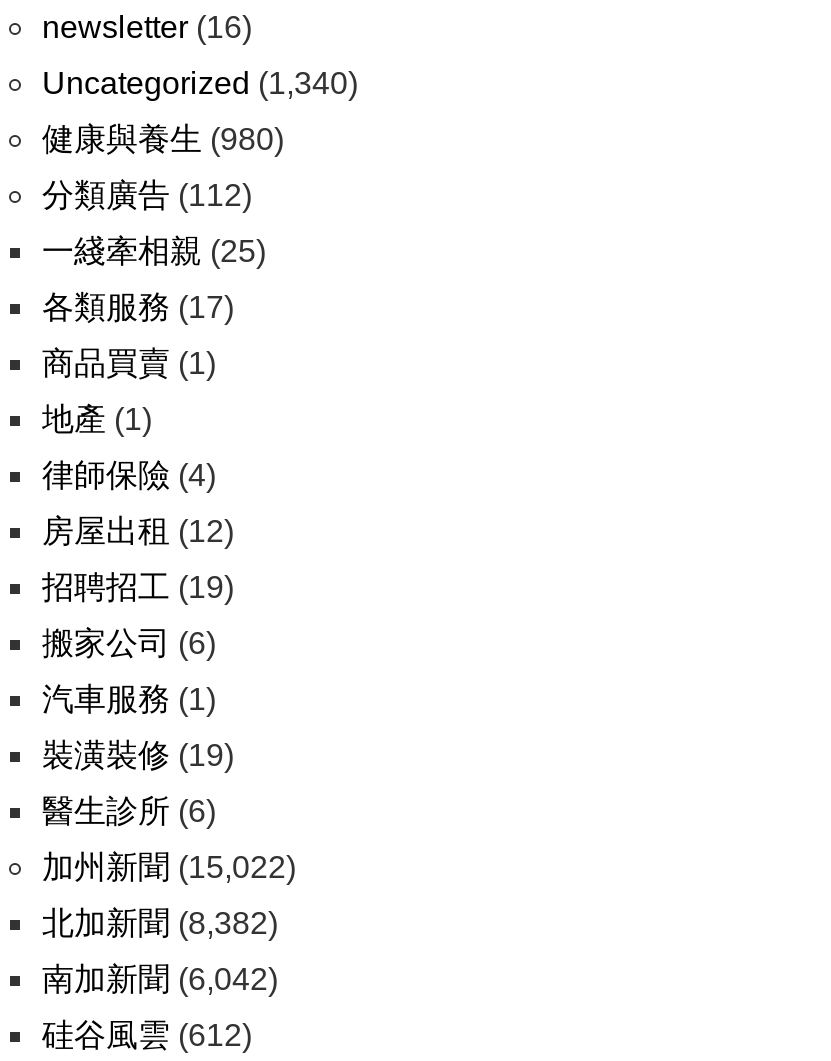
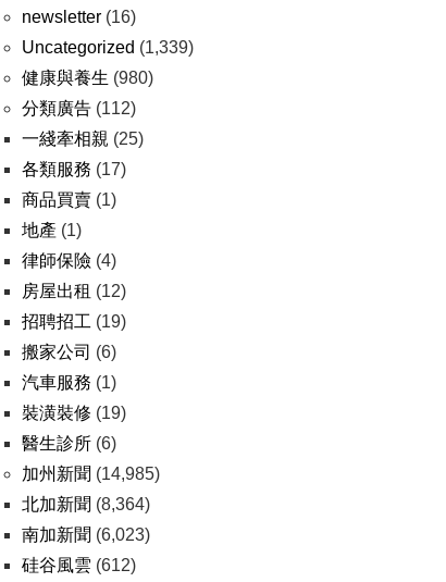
[42,66,358,100] Uncategorized (1,340) -> [22,38,194,57] Uncategorized (1,339)
[42,850,296,884] 加州新聞(15,022) -> [22,465,160,483] 加州新聞(14,985)
[42,906,278,940] 北加新聞(8,382) -> [22,495,150,513] 北加新聞(8,364)
[42,962,278,996] 南加新聞(6,042) -> [22,525,150,544] 南加新聞(6,023)

